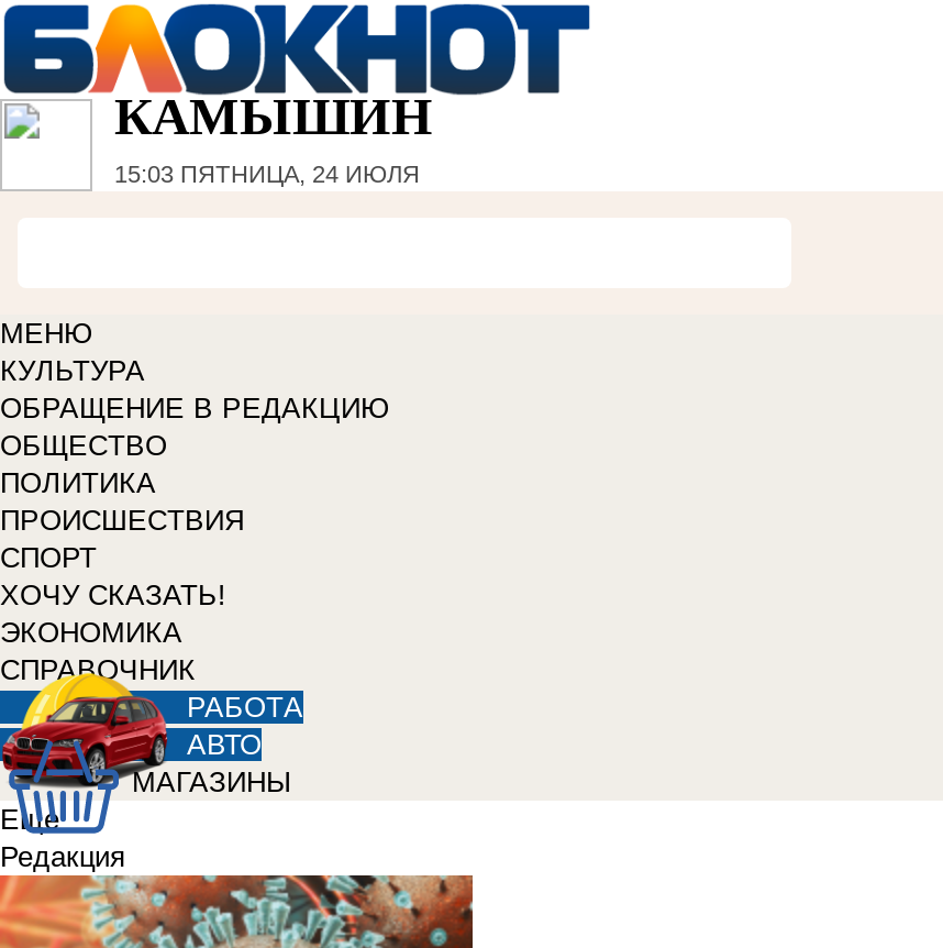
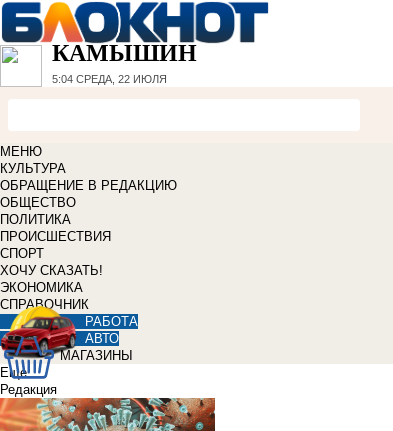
[114,161,420,188] 15:03 ПЯТНИЦА, 24 ИЮЛЯ -> [52,73,167,85] 5:04 СРЕДА, 22 ИЮЛЯ

